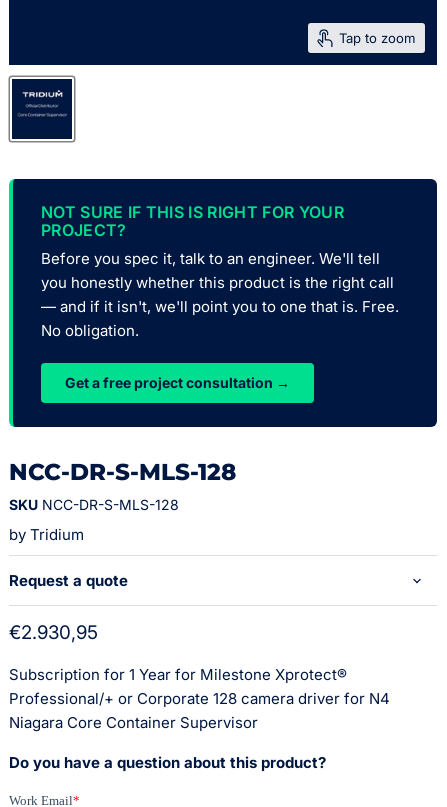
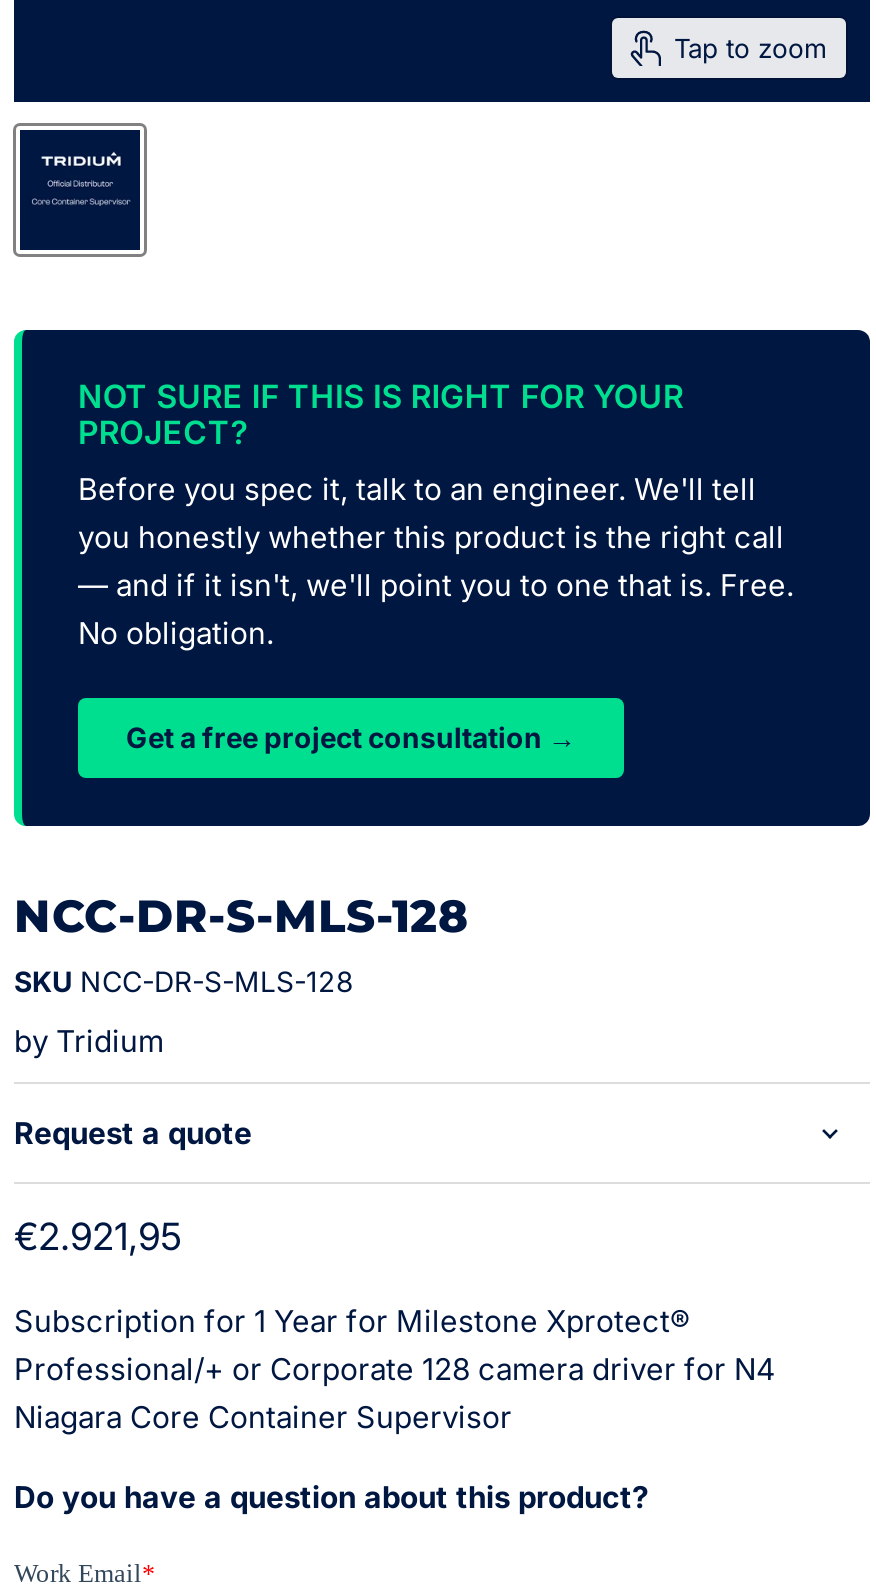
[9,621,98,644] €2.930,95 -> [14,1214,182,1260] €2.921,95

